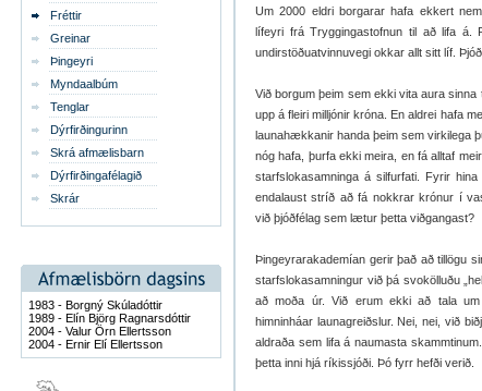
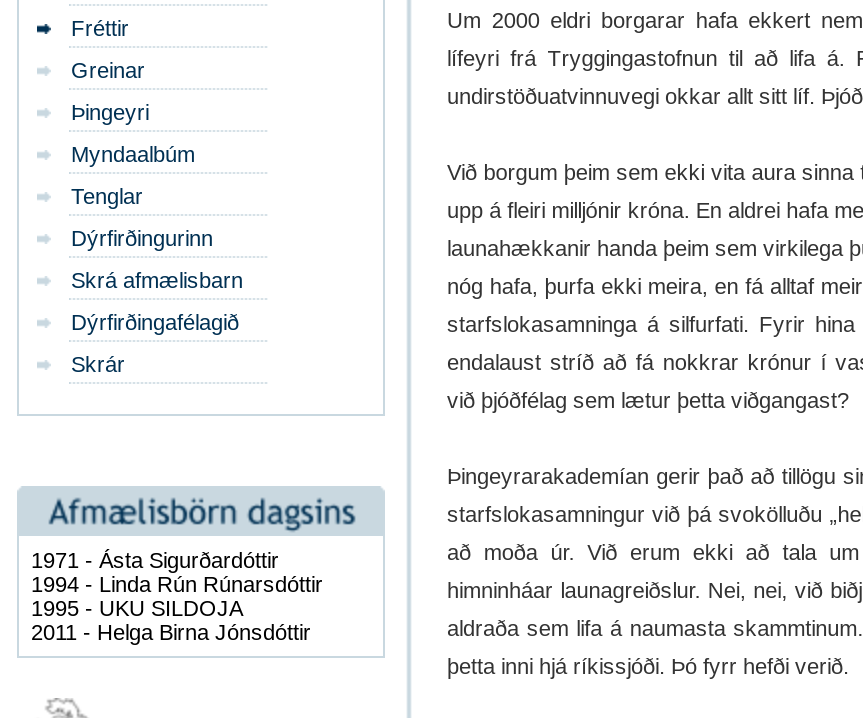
[28,298,191,351] 1983 - Borgný Skúladóttir | 1989 - Elín Björg Ragnarsdóttir | 2004 - Valur Örn Ellertsson | 2004 - Ernir Elí Ellertsson -> [31,548,323,644] 1971 - Ásta Sigurðardóttir | 1994 - Linda Rún Rúnarsdóttir | 1995 - UKU SILDOJA | 2011 - Helga Birna Jónsdóttir

